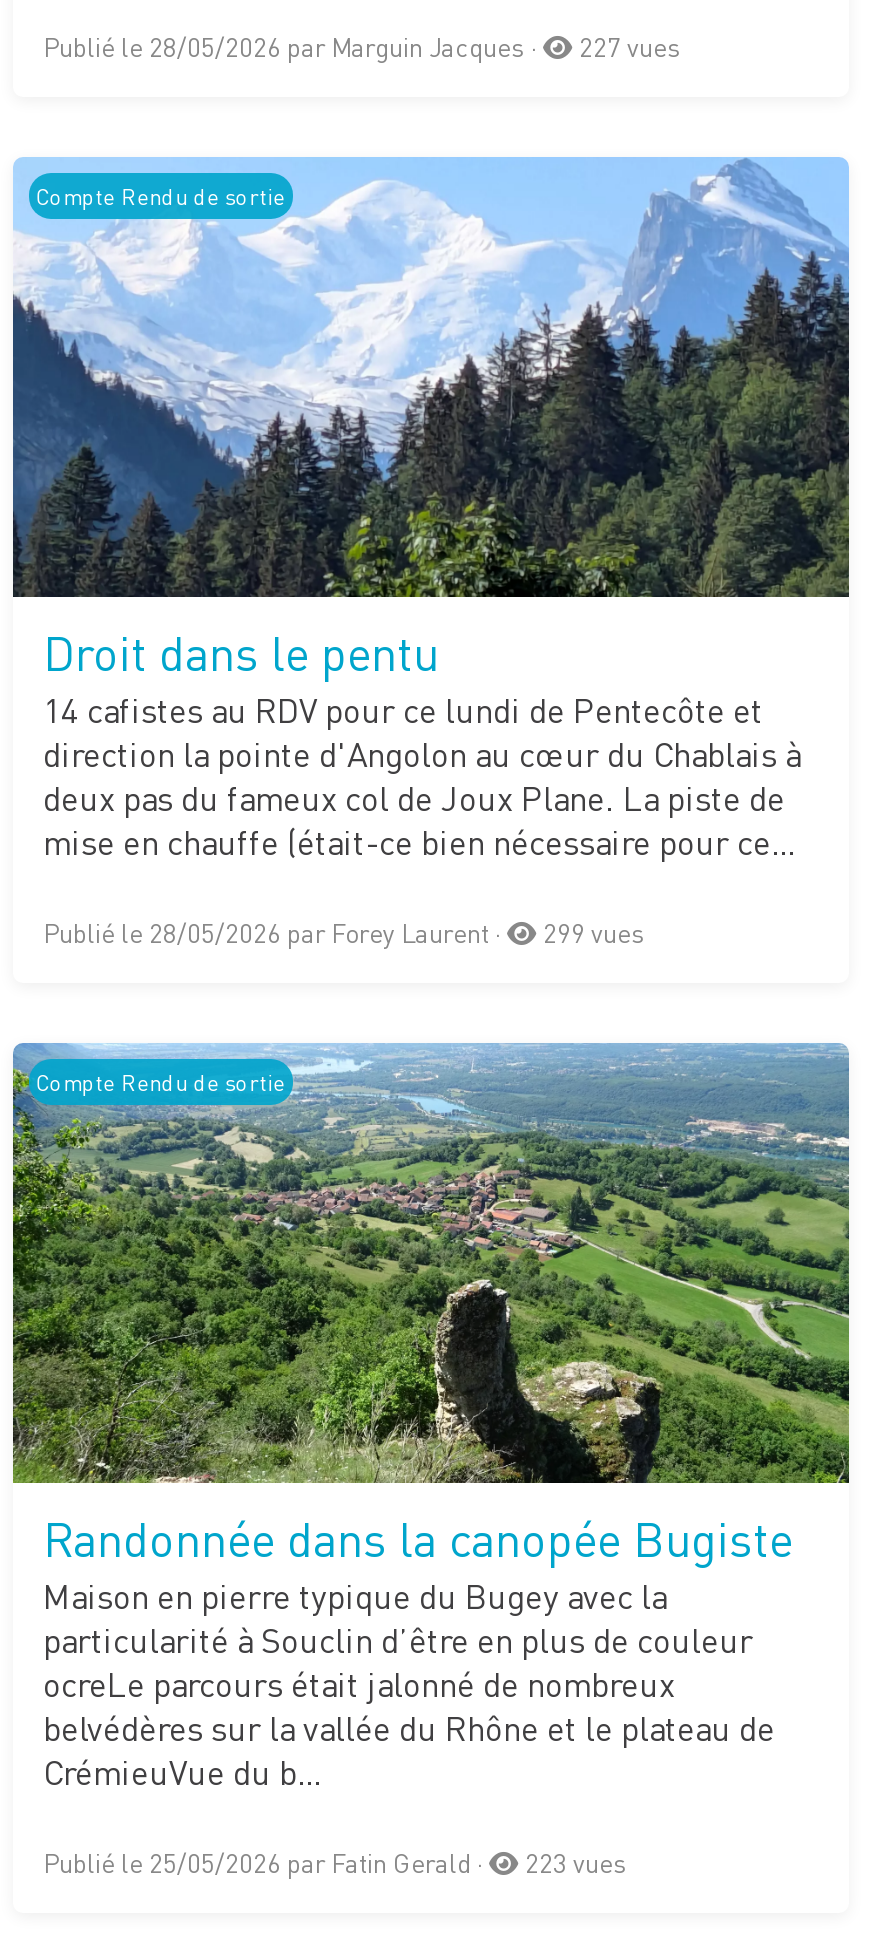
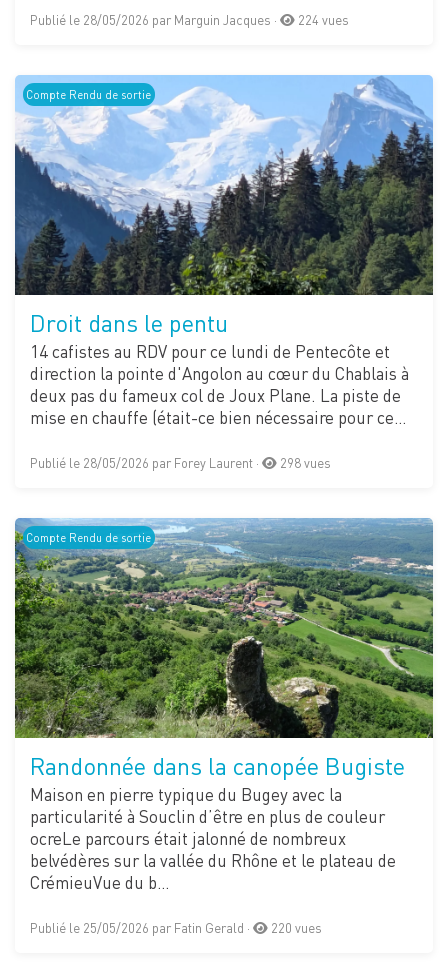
[43,32,681,64] Publié le 28/05/2026 par Marguin Jacques · 227 vues -> [30,12,349,28] Publié le 28/05/2026 par Marguin Jacques · 224 vues
[43,918,645,950] Publié le 28/05/2026 par Forey Laurent · 299 vues -> [30,455,331,471] Publié le 28/05/2026 par Forey Laurent · 298 vues
[43,1848,627,1880] Publié le 25/05/2026 par Fatin Gerald · 223 vues -> [30,920,322,936] Publié le 25/05/2026 par Fatin Gerald · 220 vues

